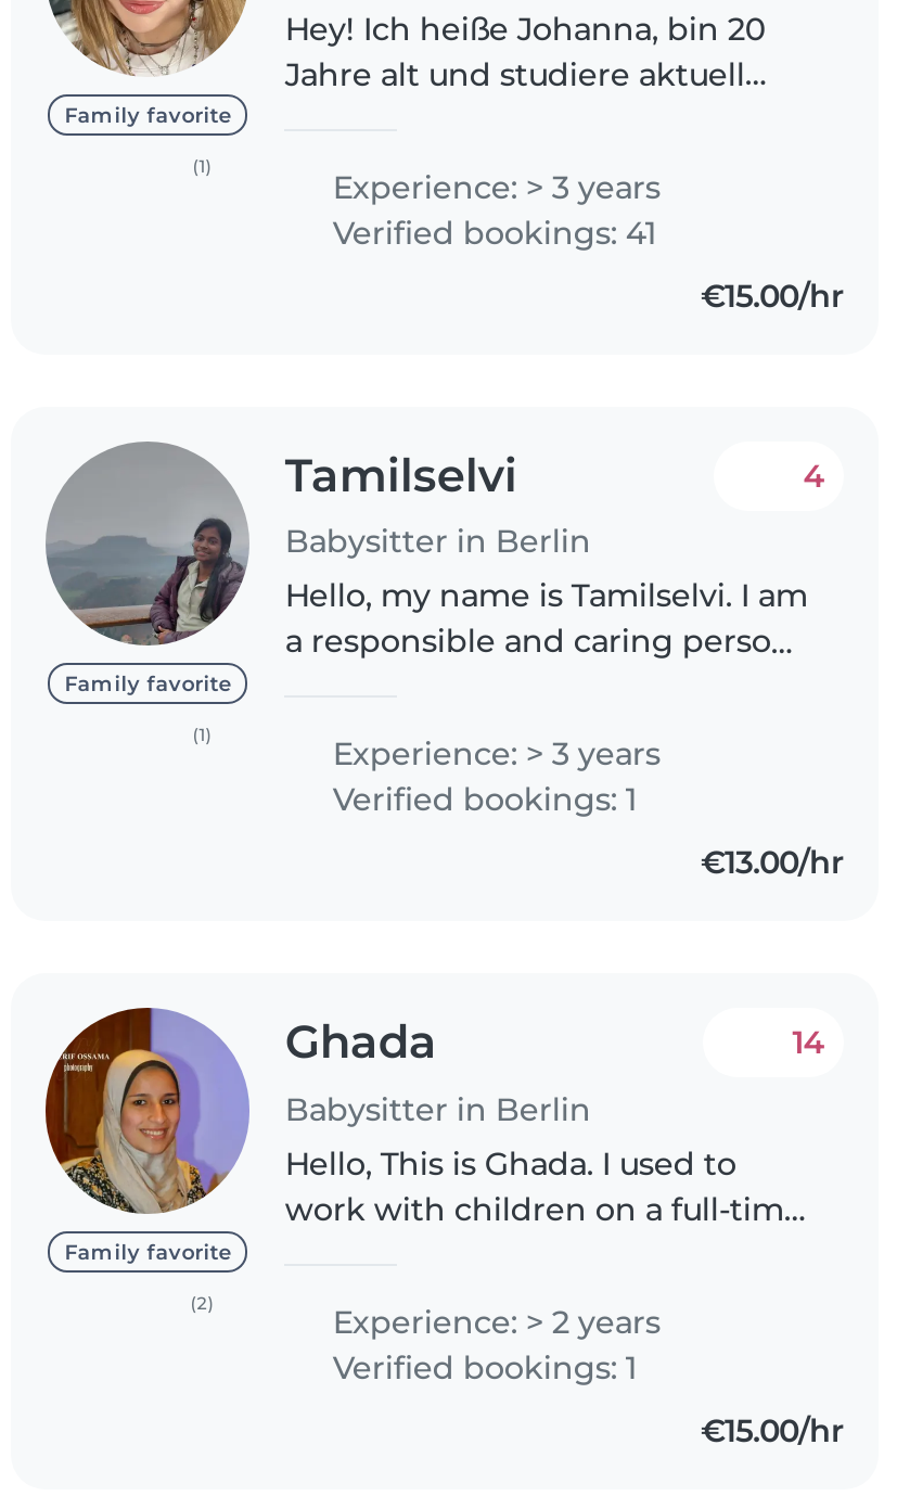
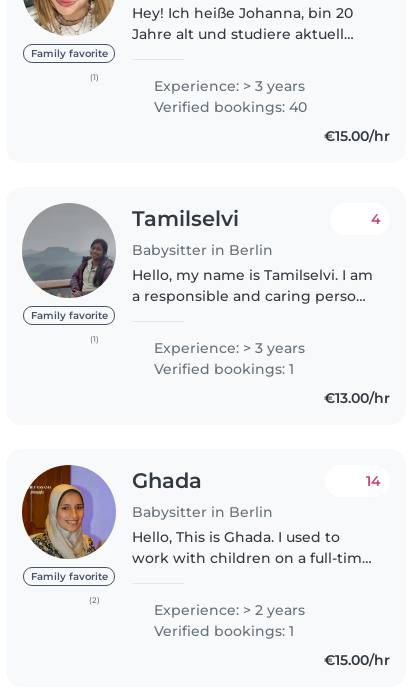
[324,213,656,252] Verified bookings: 41 -> [150,98,307,116] Verified bookings: 40

